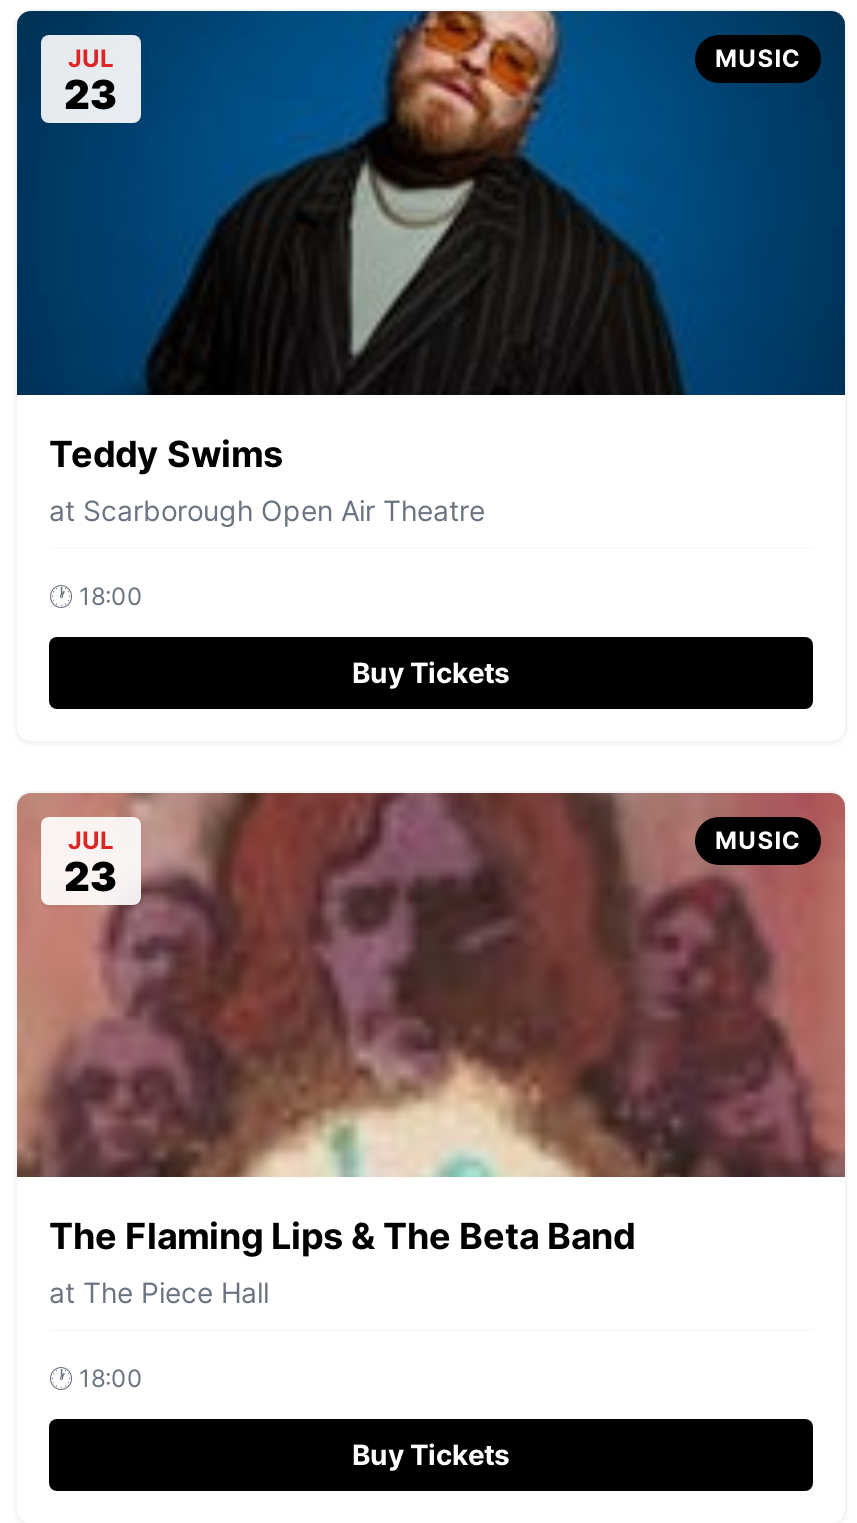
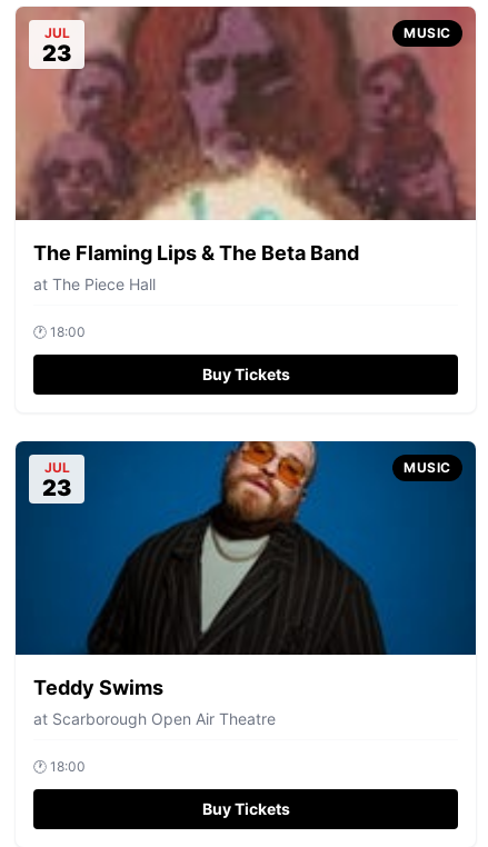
moved [15,9,847,527] -> [14,440,477,728]: [image] | Teddy Swims | at Scarborough Open Air Theatre
moved [15,791,847,1309] -> [14,6,477,293]: [image] | The Flaming Lips & The Beta Band | at The Piece Hall

